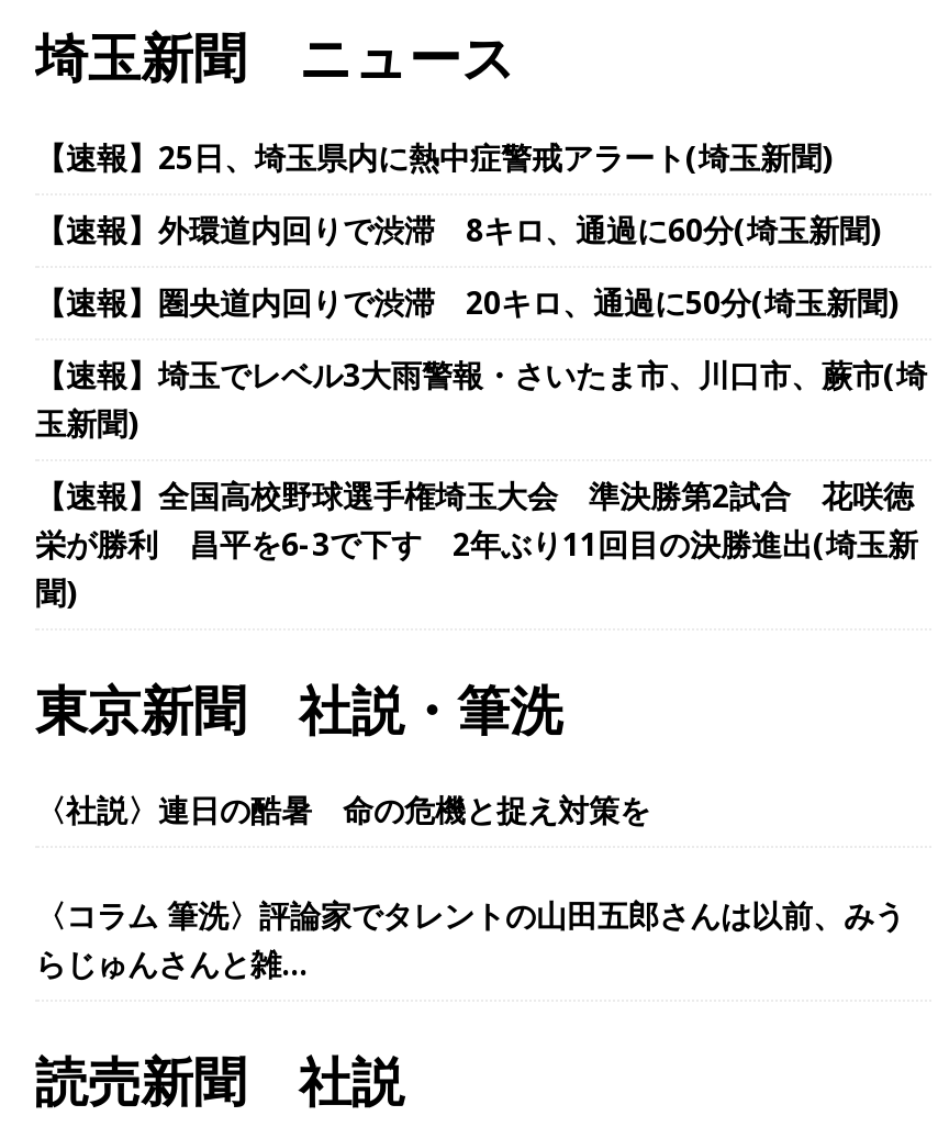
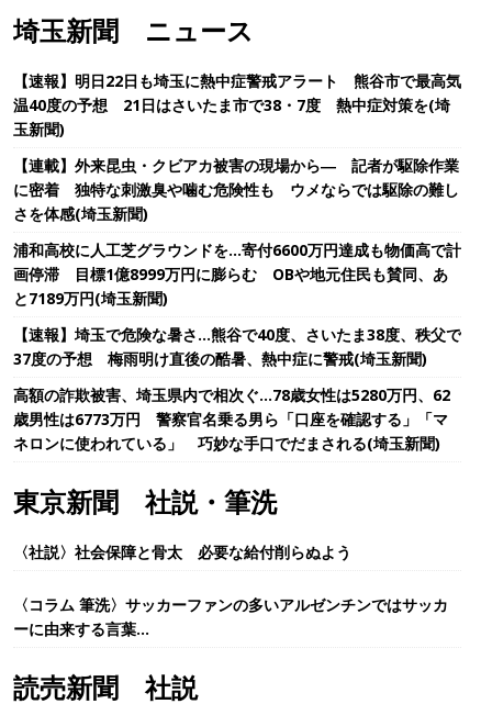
[35,136,927,395] 【速報】25日、埼玉県内に熱中症警戒アラート(埼玉新聞) | 【速報】外環道内回りで渋滞 8キロ、通過に60分(埼玉新聞) | 【速報】圏央道内回りで渋滞 20キロ、通過に50分(埼玉新聞) | 【速報】埼玉でレベル3大雨警報・さいたま市、川口市、蕨市(埼 -> [13,70,461,115] 【速報】明日22日も埼玉に熱中症警戒アラート 熊谷市で最高気 | 温40度の予想 21日はさいたま市で38・7度 熱中症対策を(埼
moved [35,401,138,443] -> [13,118,65,139]: 玉新聞)
[35,474,918,612] 【速報】全国高校野球選手権埼玉大会 準決勝第2試合 花咲徳 | 栄が勝利 昌平を6-3で下す 2年ぶり11回目の決勝進出(埼玉新 | 聞) -> [13,155,461,453] 【連載】外来昆虫・クビアカ被害の現場から― 記者が駆除作業 | に密着 独特な刺激臭や噛む危険性も ウメならでは駆除の難し | さを体感(埼玉新聞) | 浦和高校に人工芝グラウンドを…寄付6600万円達成も物価高で計 | 画停滞 目標1億8999万円に膨らむ OBや地元住民も賛同、あ | と7189万円(埼玉新聞) | 【速報】埼玉で危険な暑さ…熊谷で40度、さいたま38度、秩父で | 37度の予想 梅雨明け直後の酷暑、熱中症に警戒(埼玉新聞) | 高額の詐欺被害、埼玉県内で相次ぐ…78歳女性は5280万円、62 | 歳男性は6773万円 警察官名乗る男ら「口座を確認する」「マ | ネロンに使われている」 巧妙な手口でだまされる(埼玉新聞)
[35,788,650,830] 〈社説〉連日の酷暑 命の危機と捉え対策を -> [13,541,351,562] 〈社説〉社会保障と骨太 必要な給付削らぬよう
[35,893,905,984] 〈コラム 筆洗〉評論家でタレントの山田五郎さんは以前、みう | らじゅんさんと雑… -> [13,594,448,639] 〈コラム 筆洗〉サッカーファンの多いアルゼンチンではサッカ | ーに由来する言葉…

